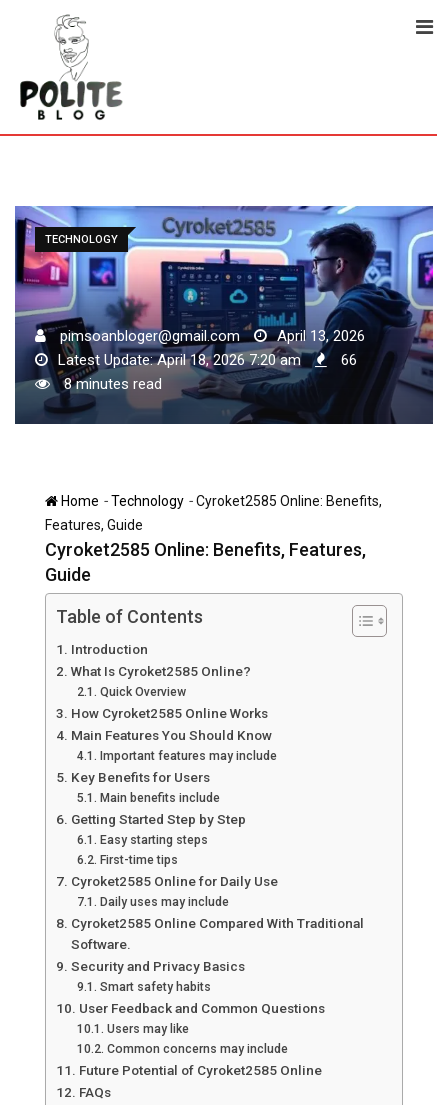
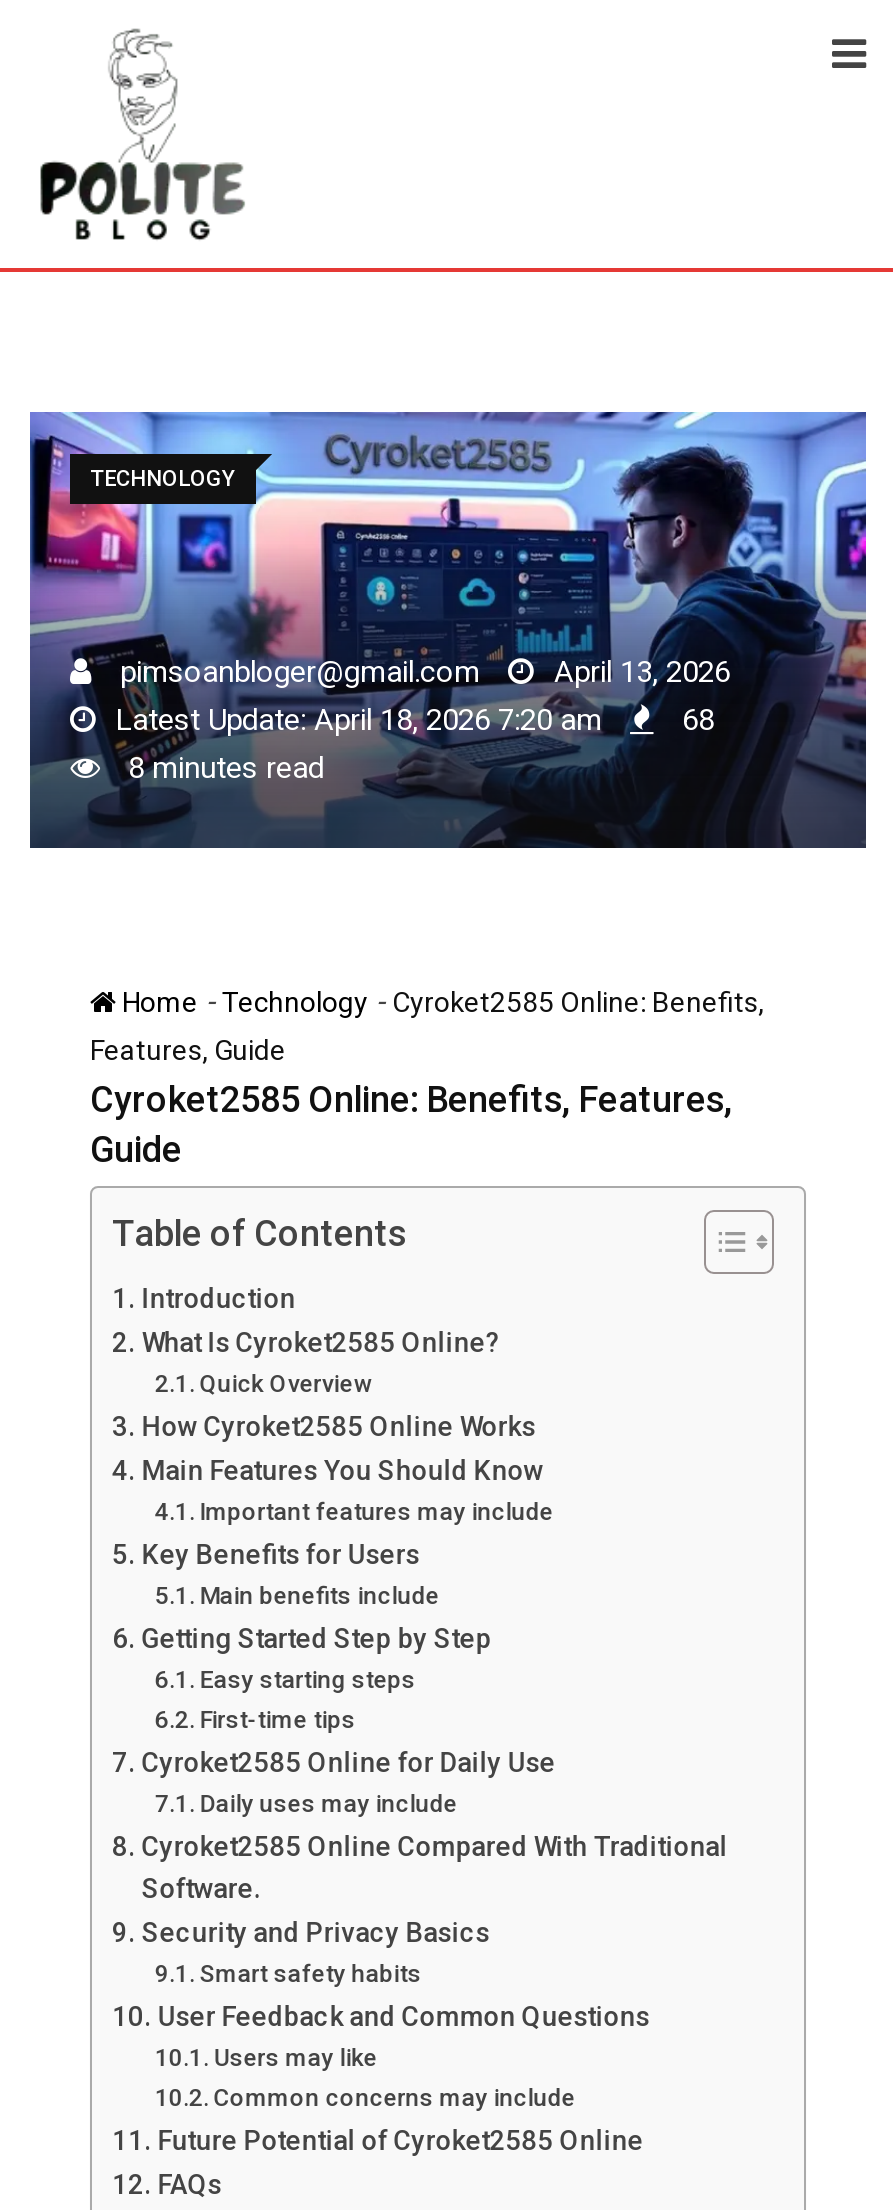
[58,351,357,369] Latest Update: April 18, 2026 7:20 am 66 -> [116,703,714,739] Latest Update: April 18, 2026 7:20 am 68

